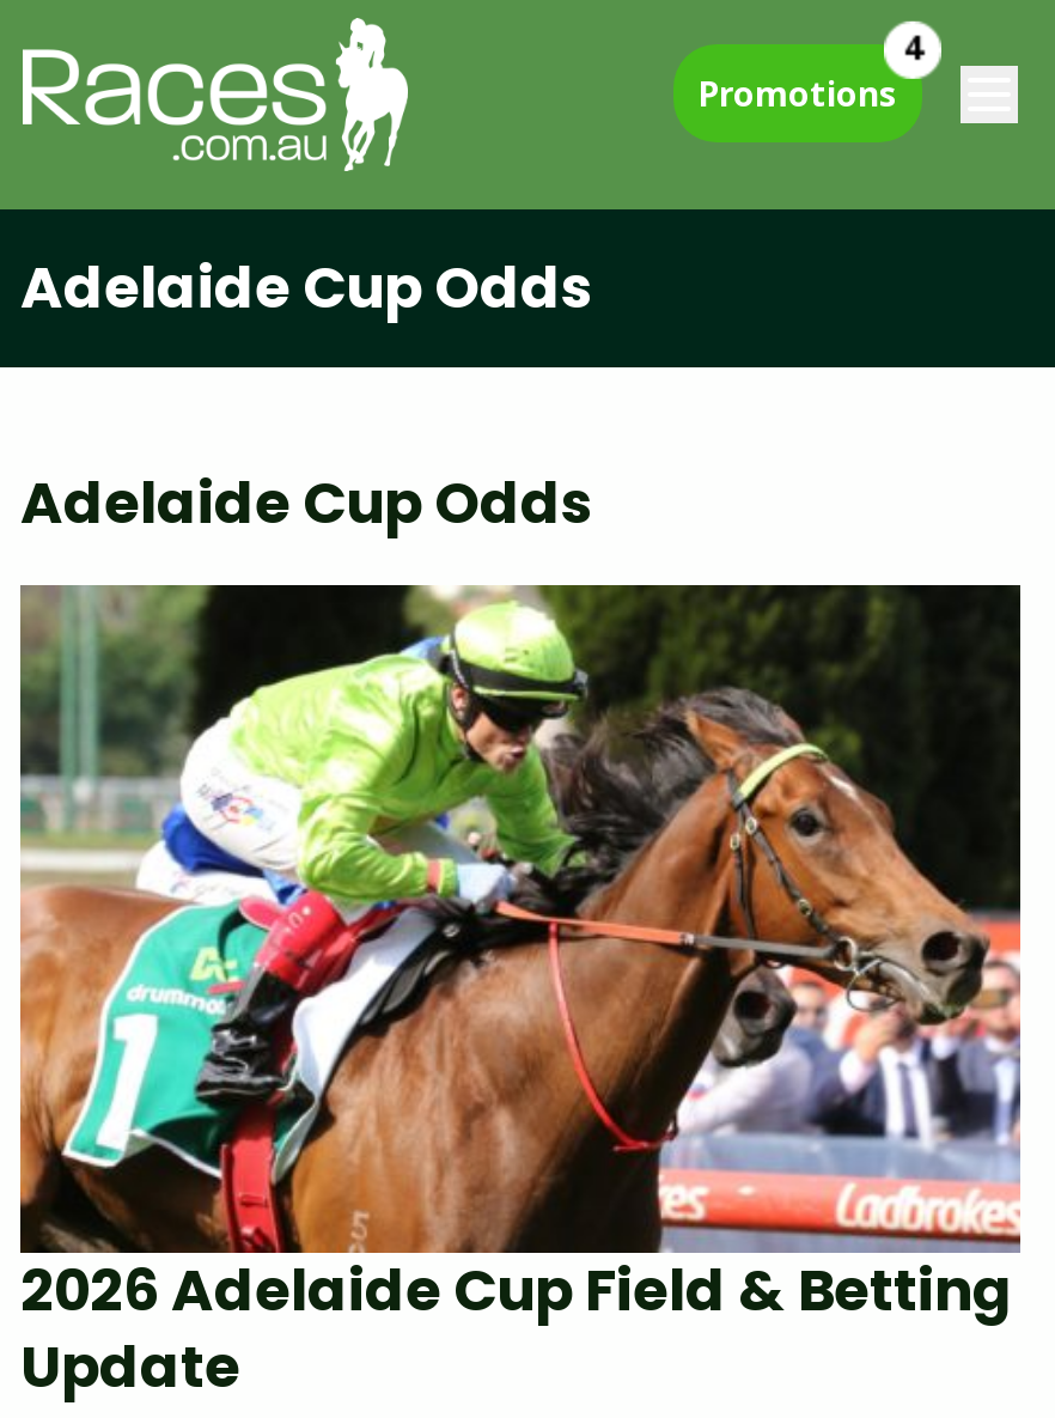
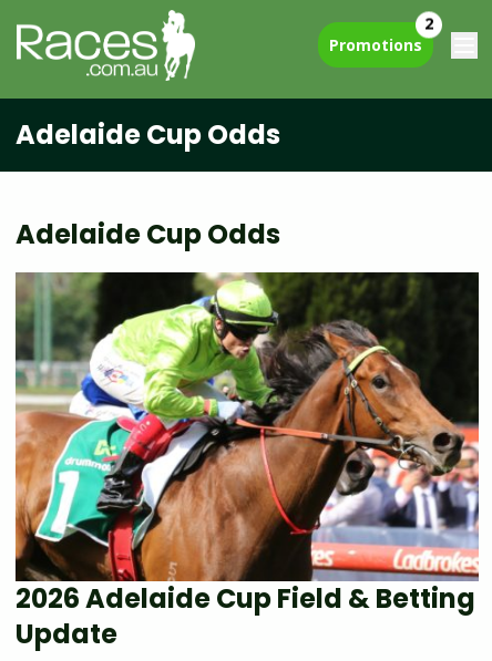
[903,25,922,71] 4 -> [424,13,433,34] 2

